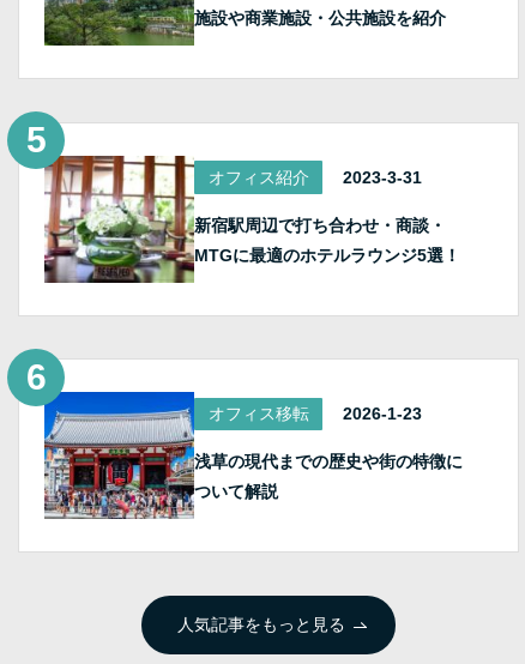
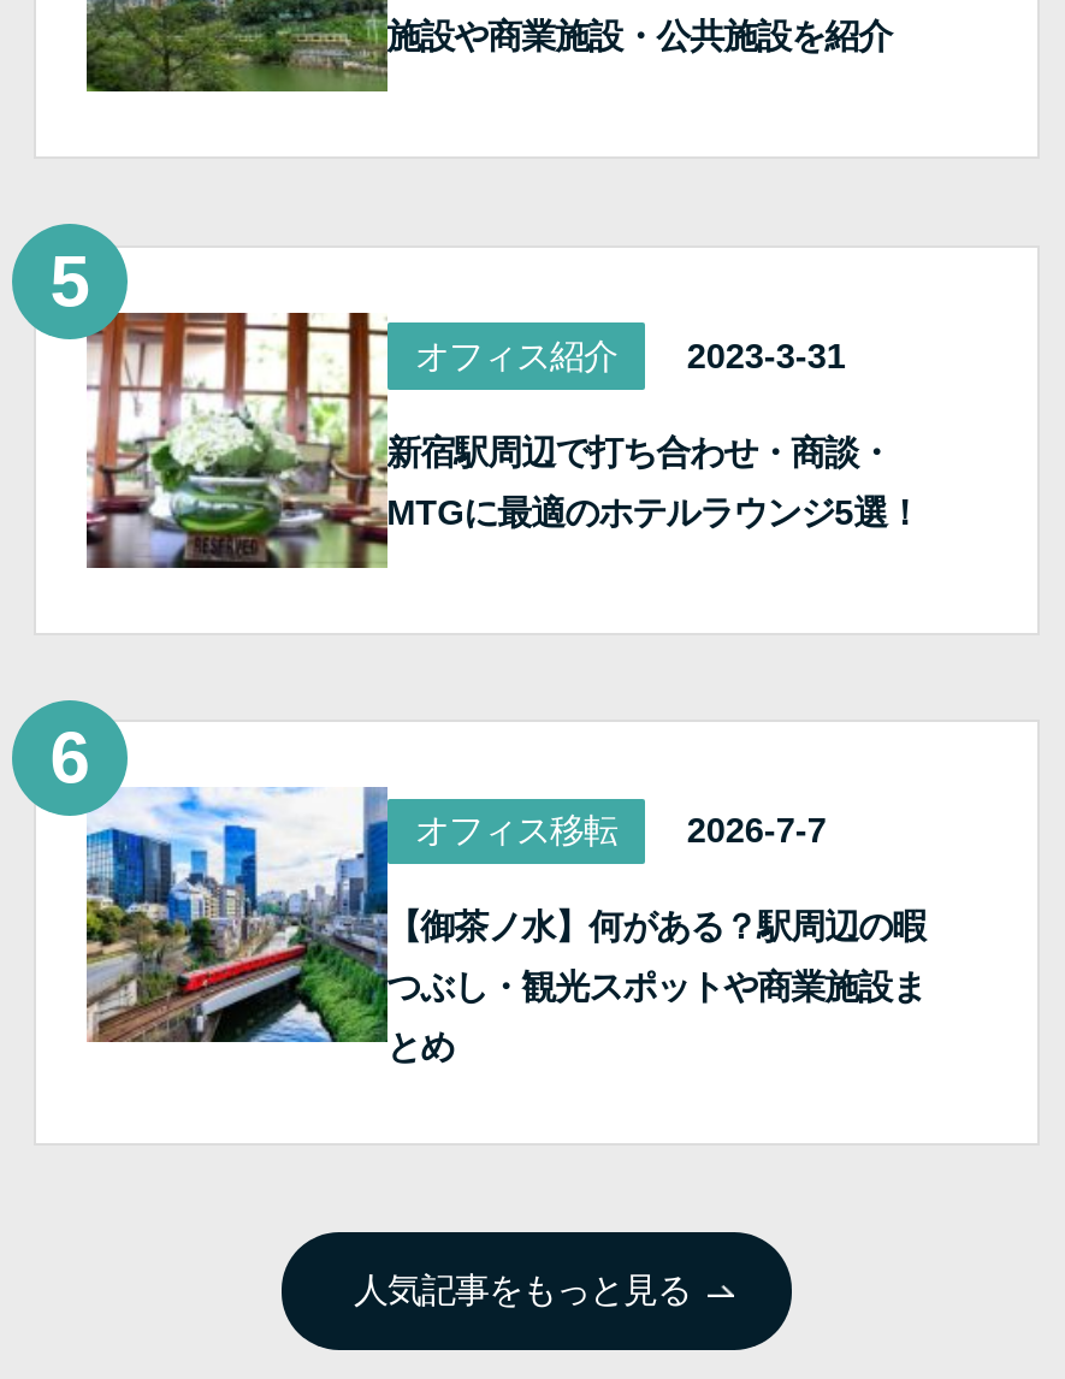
[43,391,462,519] [image] | 2026-1-23 | 浅草の現代までの歴史や街の特徴に | ついて解説 -> [84,787,926,1067] [image] | 2026-7-7 | 【御茶ノ水】何がある？駅周辺の暇 | つぶし・観光スポットや商業施設ま | とめ

